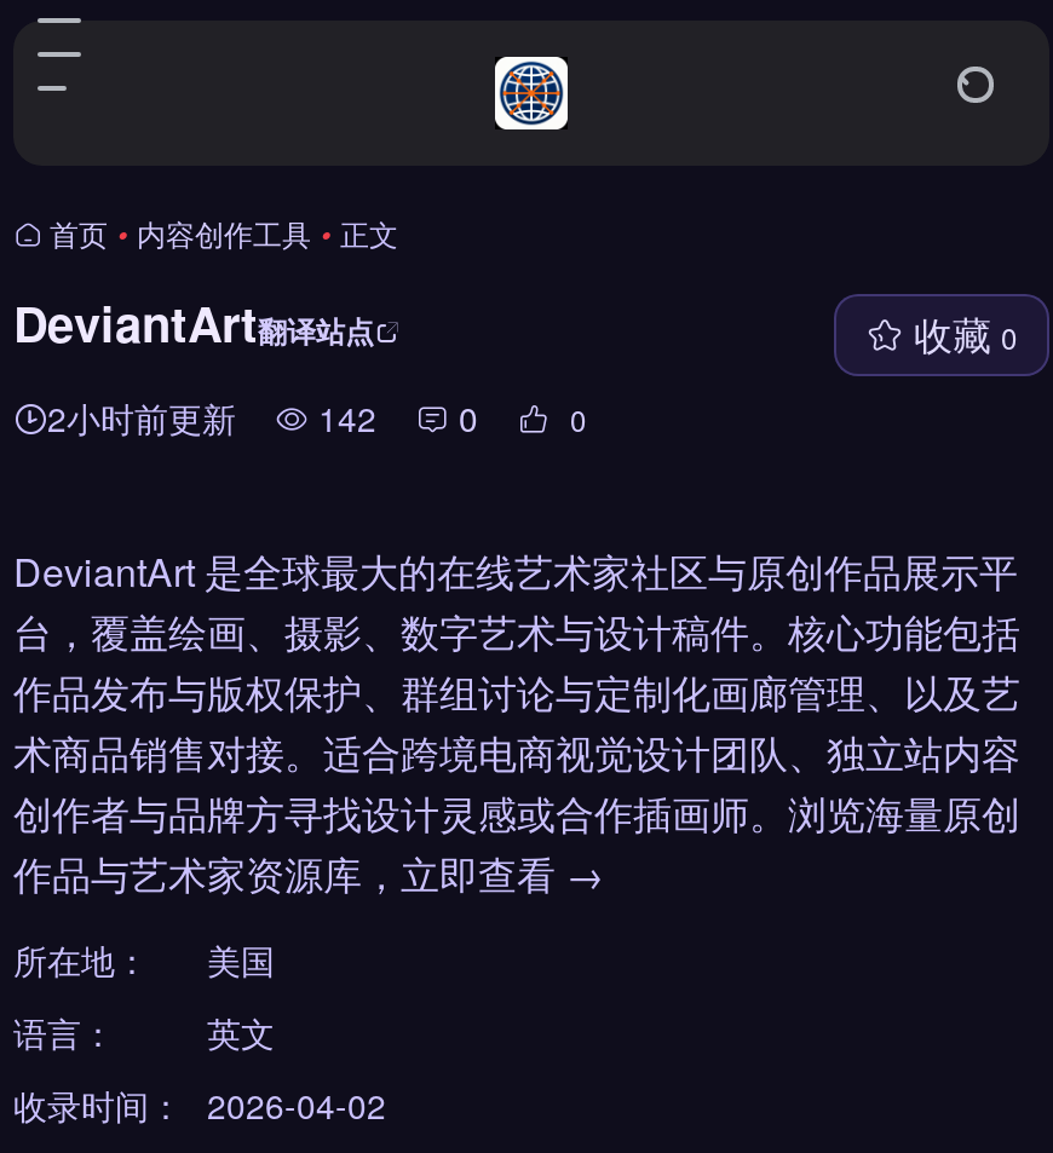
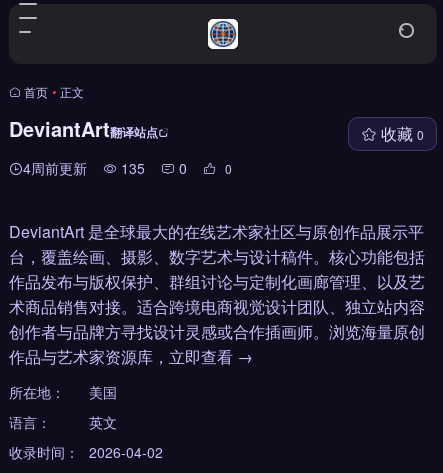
[50,212,398,253] 首页 • 内容创作工具 • 正文 -> [24,83,84,100] 首页 • 正文
[47,393,376,442] 2小时前更新 | 142 -> [23,158,145,178] 4周前更新 | 135

